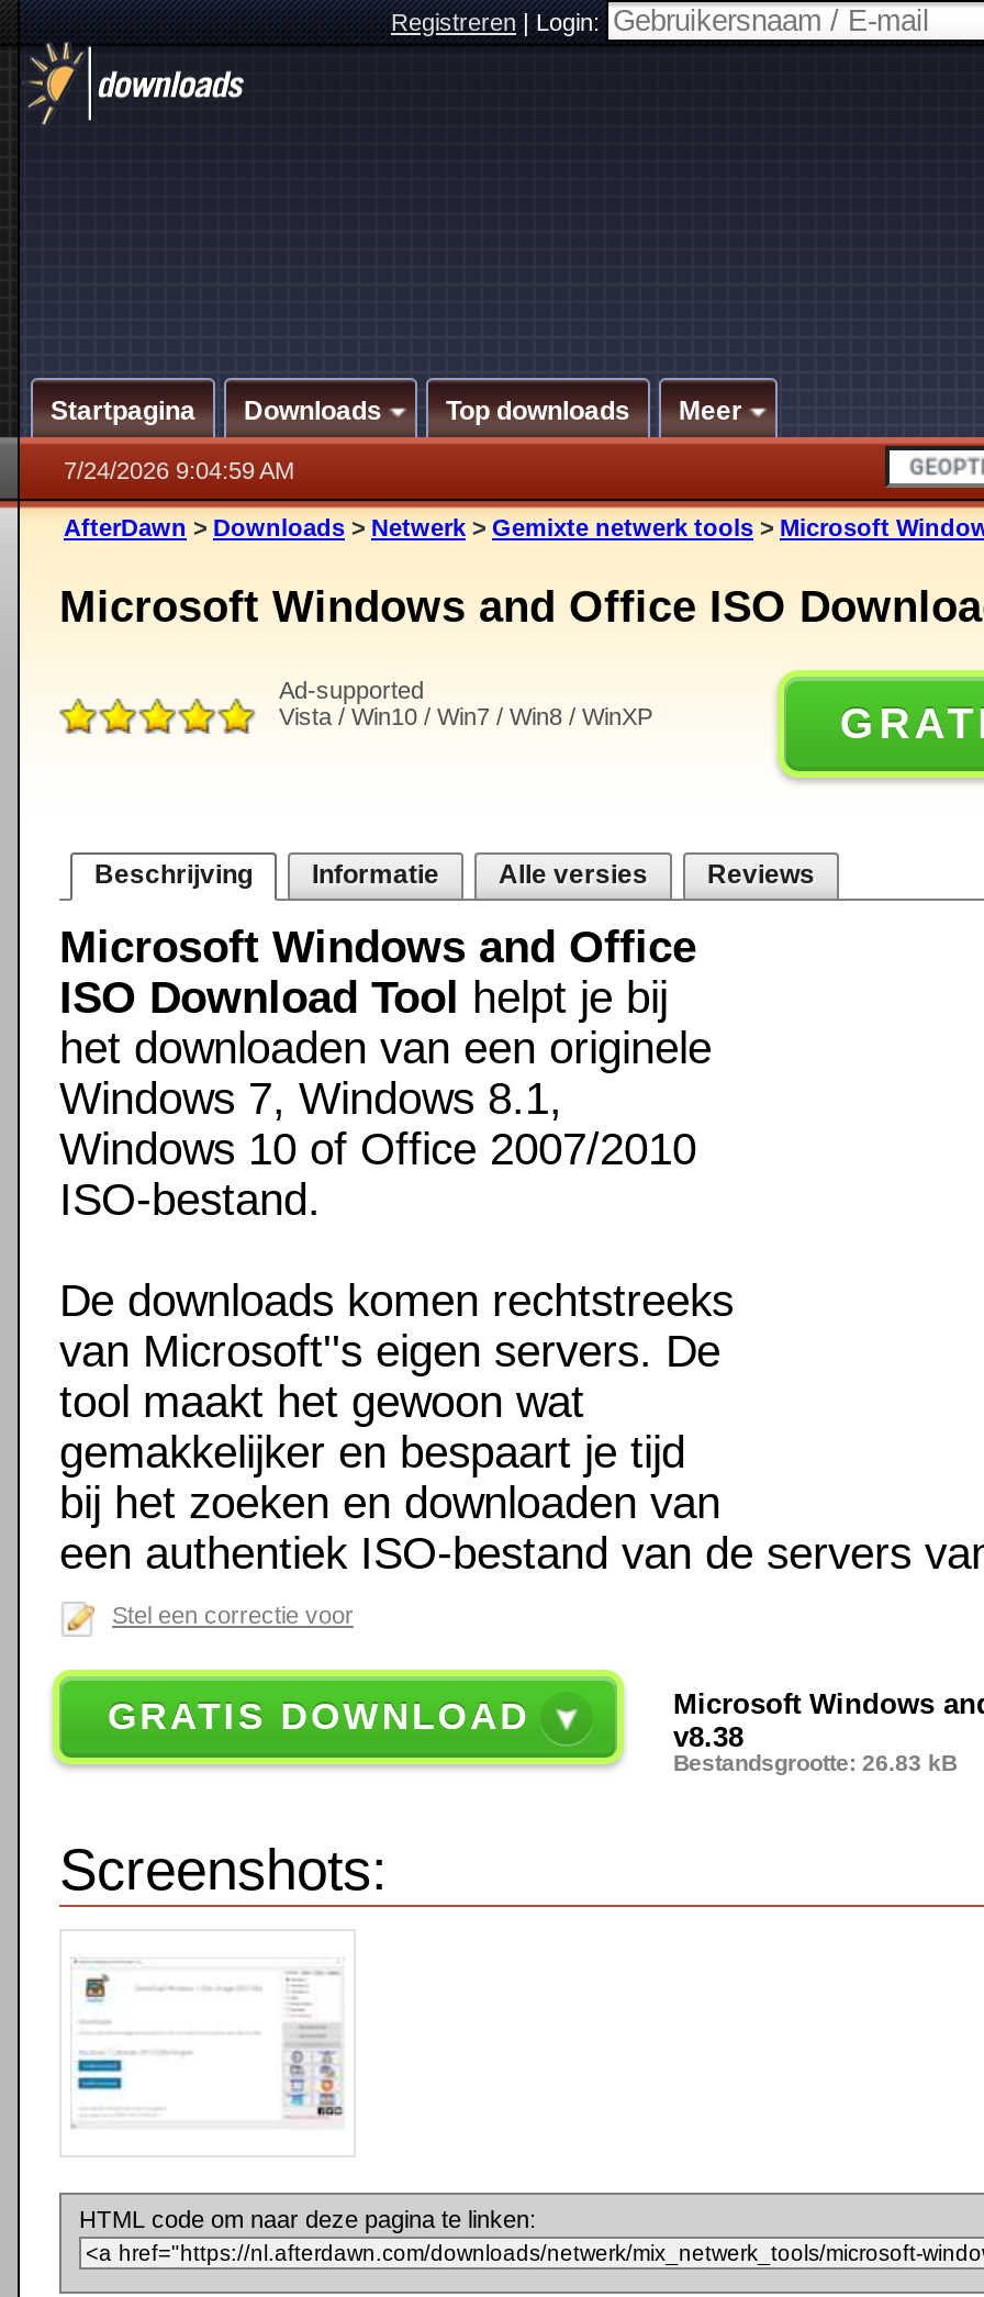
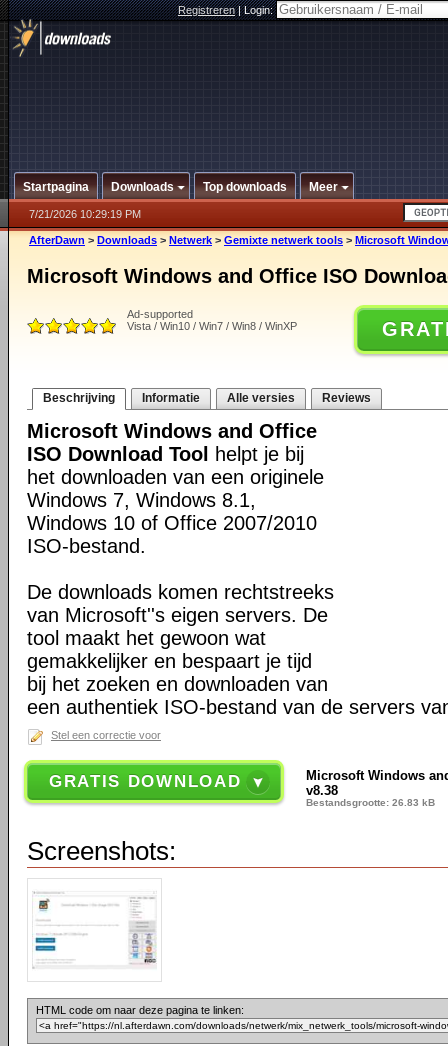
[64,457,294,483] 7/24/2026 9:04:59 AM -> [29,208,141,220] 7/21/2026 10:29:19 PM

